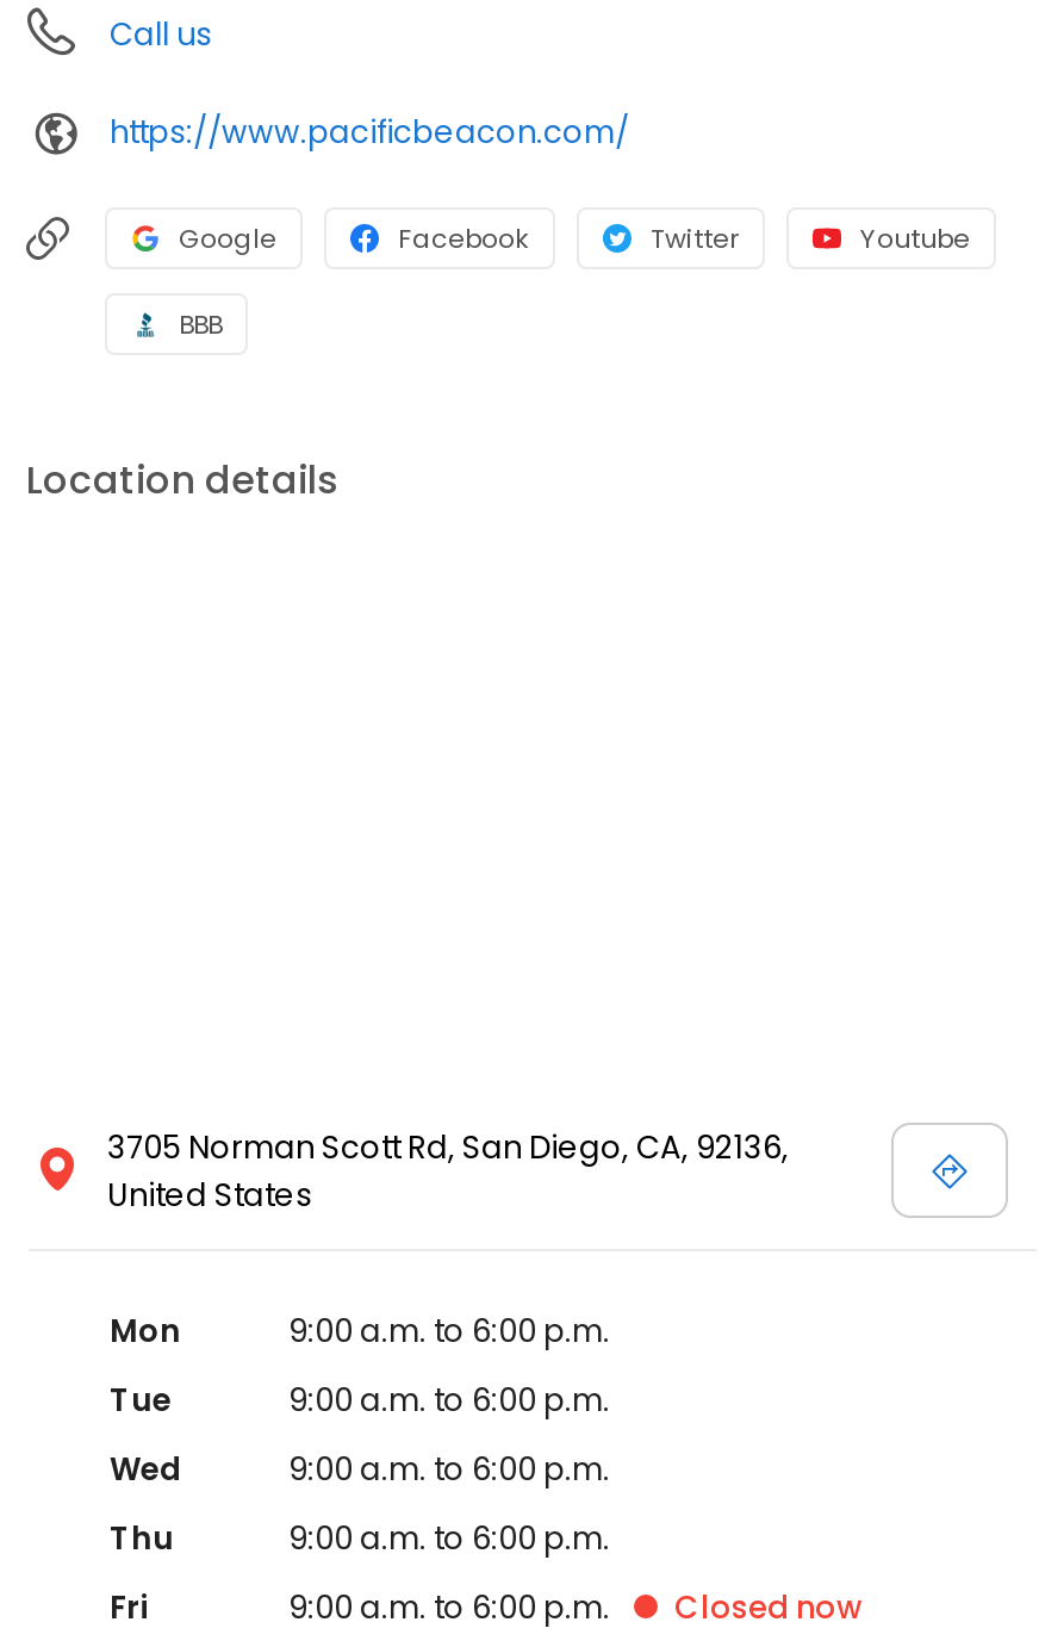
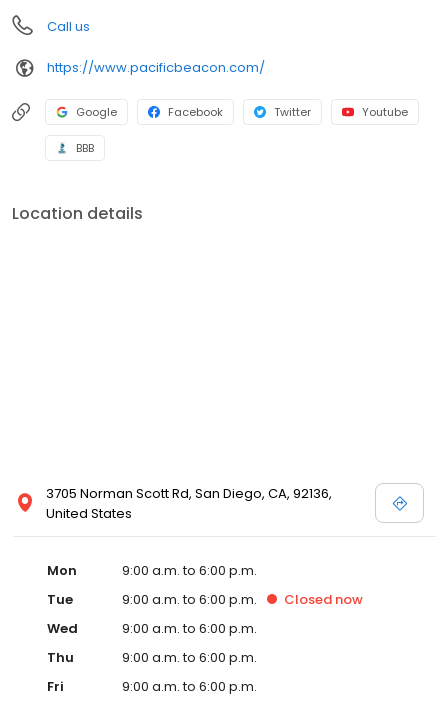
moved [674,1585,863,1630] -> [284,590,363,609]: Closed now

